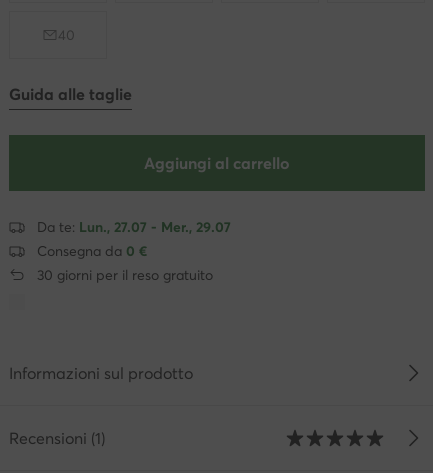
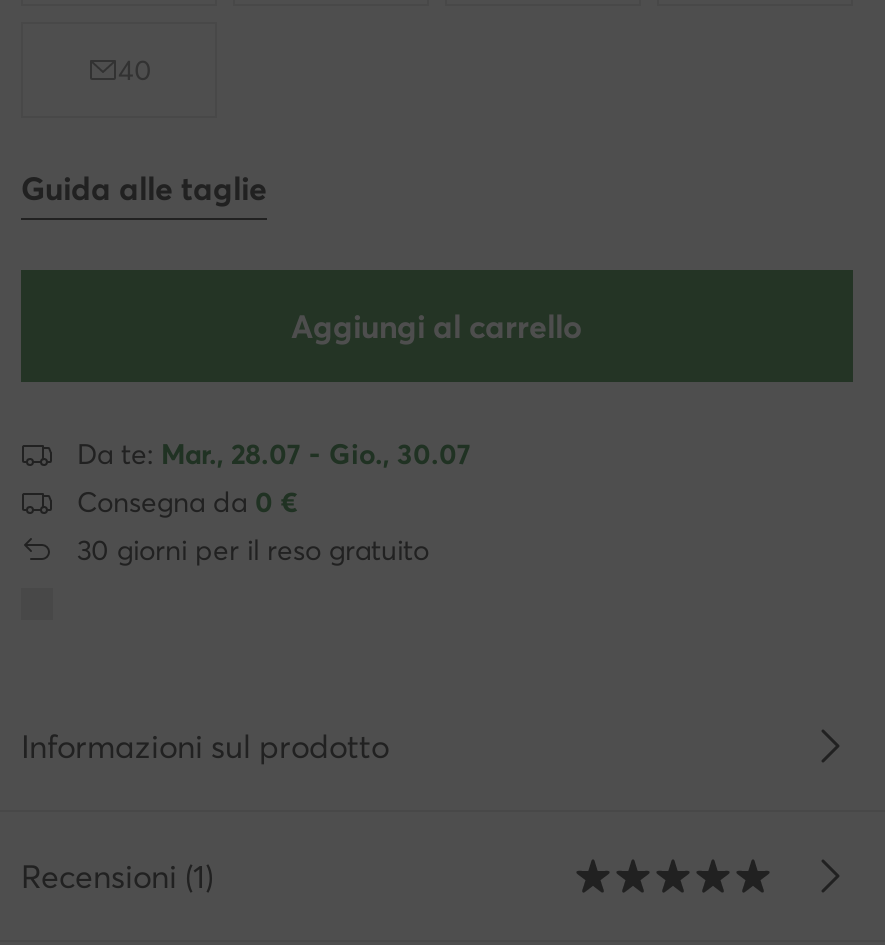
[37,218,231,236] Da te: Lun., 27.07 - Mer., 29.07 -> [77,436,471,472] Da te: Mar., 28.07 - Gio., 30.07

